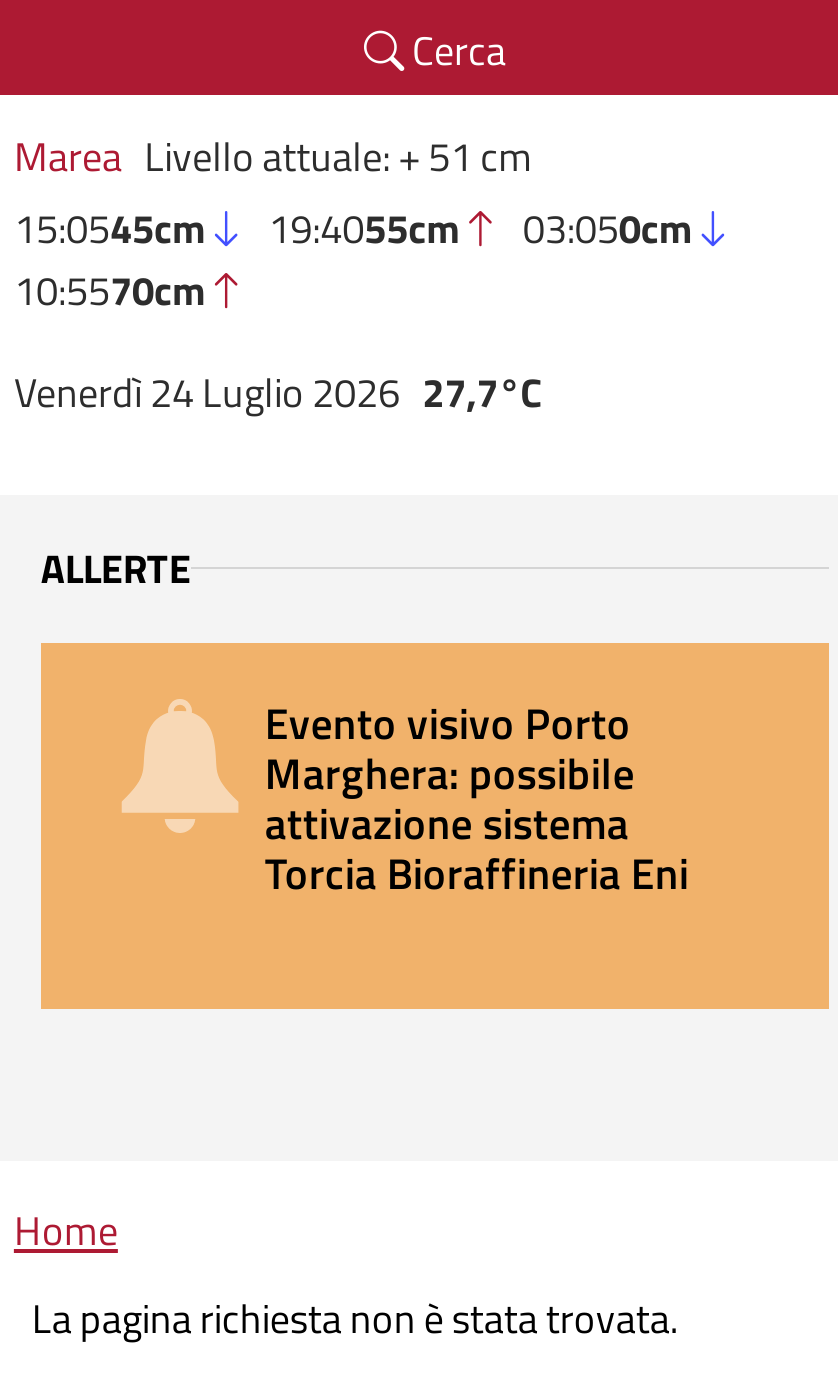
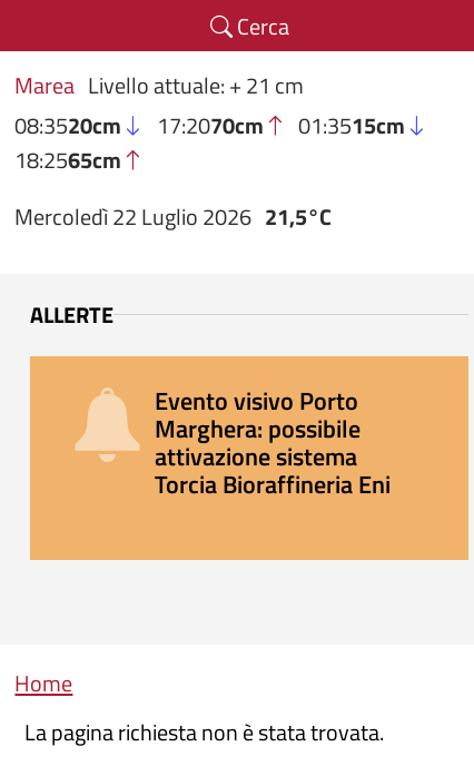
[14,125,693,321] Marea Livello attuale: + 51 cm | 15:0545cm | 19:4055cm | 03:050cm | 10:5570cm -> [15,68,405,177] Marea Livello attuale: + 21 cm | 08:3520cm | 17:2070cm | 01:3515cm | 18:2565cm
[14,362,542,424] Venerdì 24 Luglio 2026 27,7°C -> [15,200,331,234] Mercoledì 22 Luglio 2026 21,5°C

